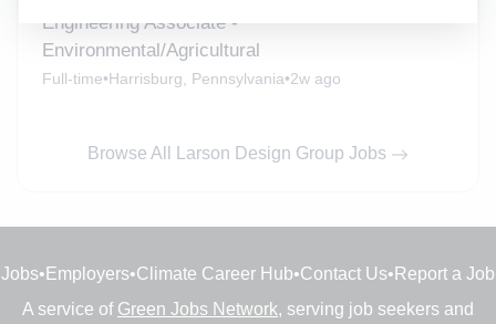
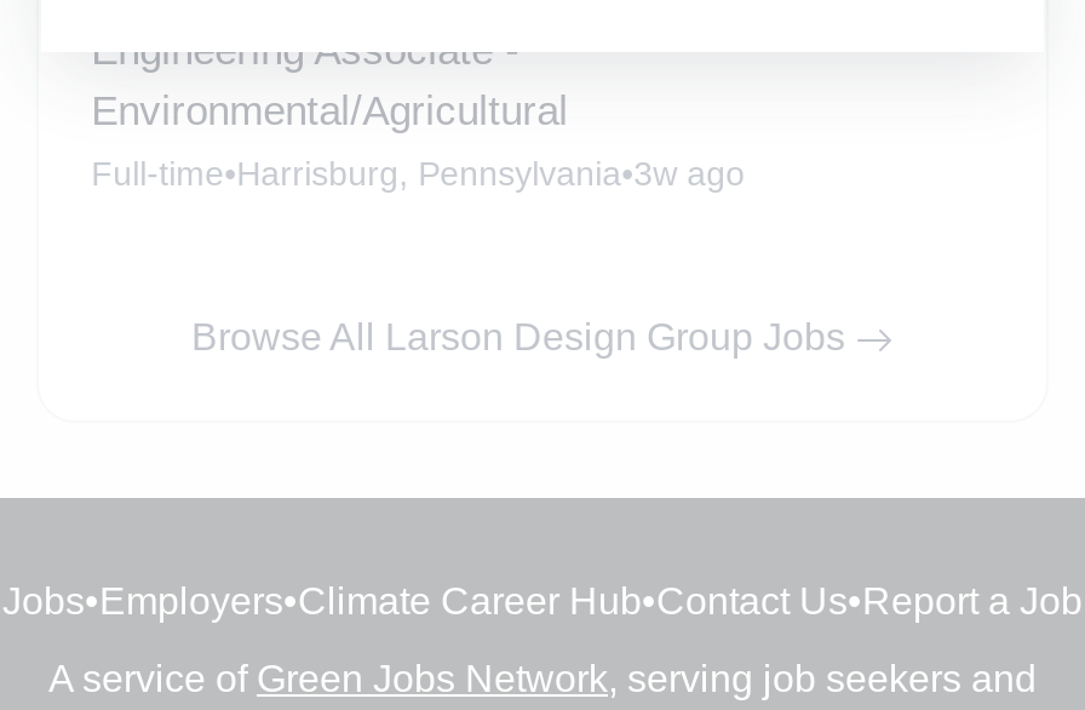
[42,69,341,87] Full-time•Harrisburg, Pennsylvania•2w ago -> [91,153,745,192] Full-time•Harrisburg, Pennsylvania•3w ago

